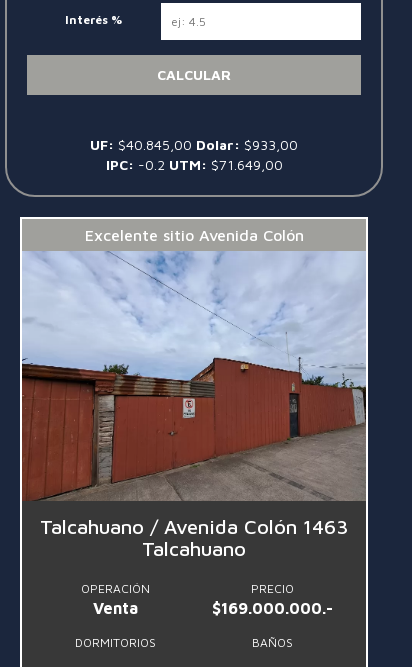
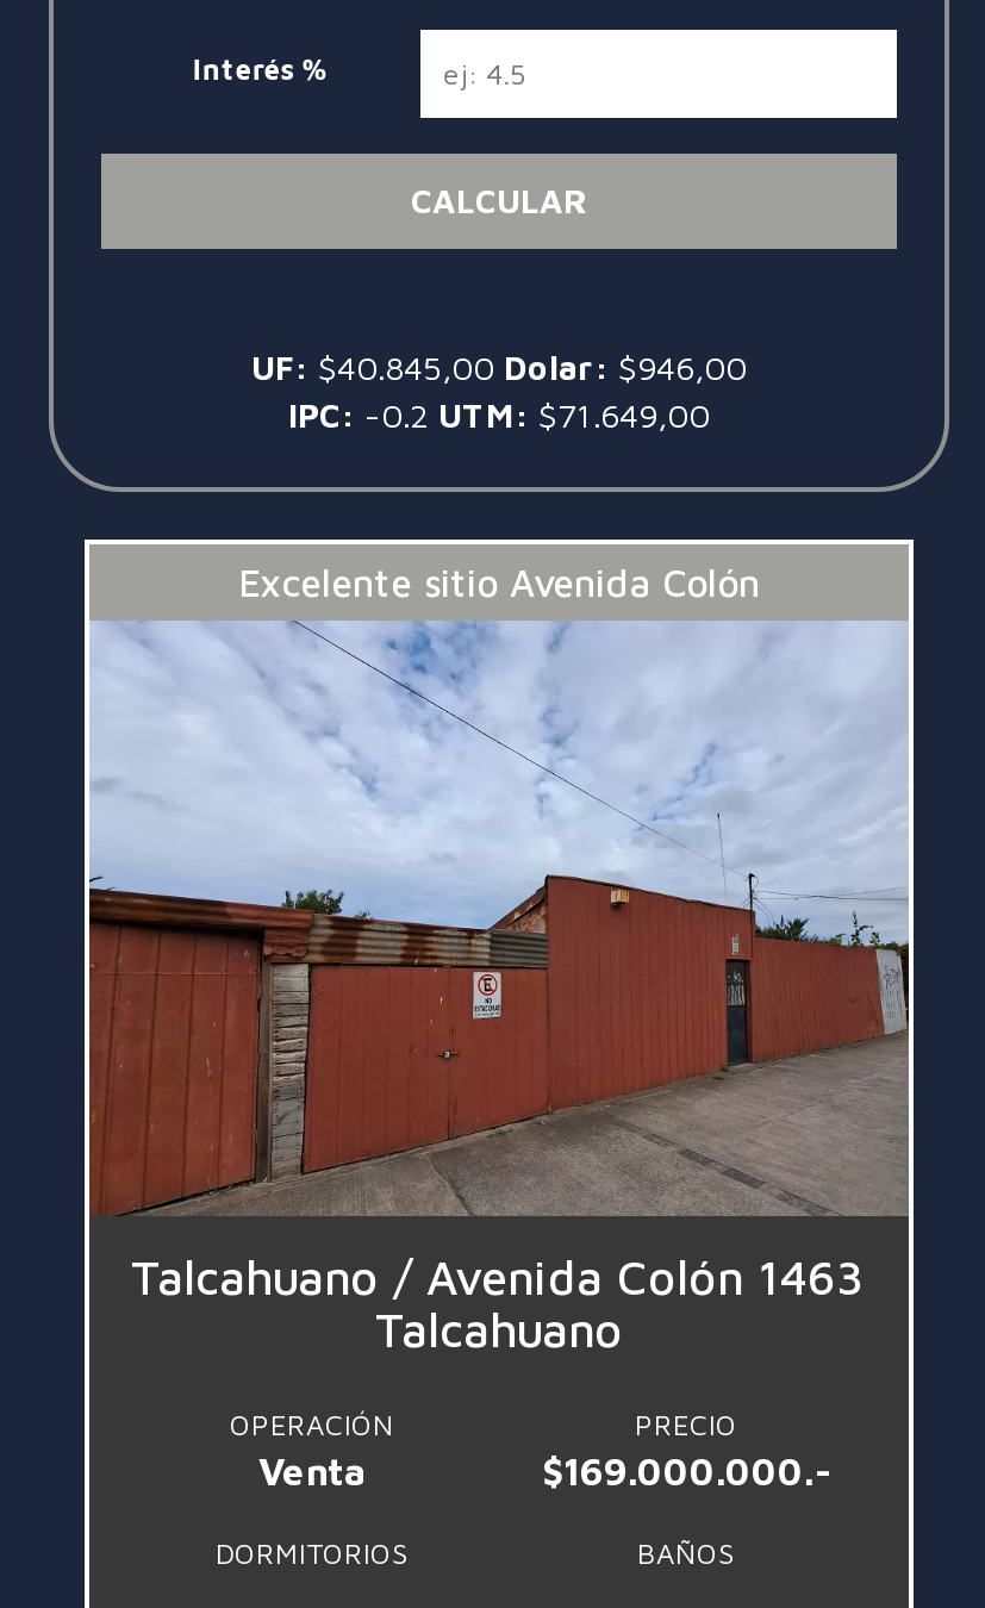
[90,136,298,153] UF: $40.845,00 Dolar: $933,00 -> [251,347,747,387] UF: $40.845,00 Dolar: $946,00

